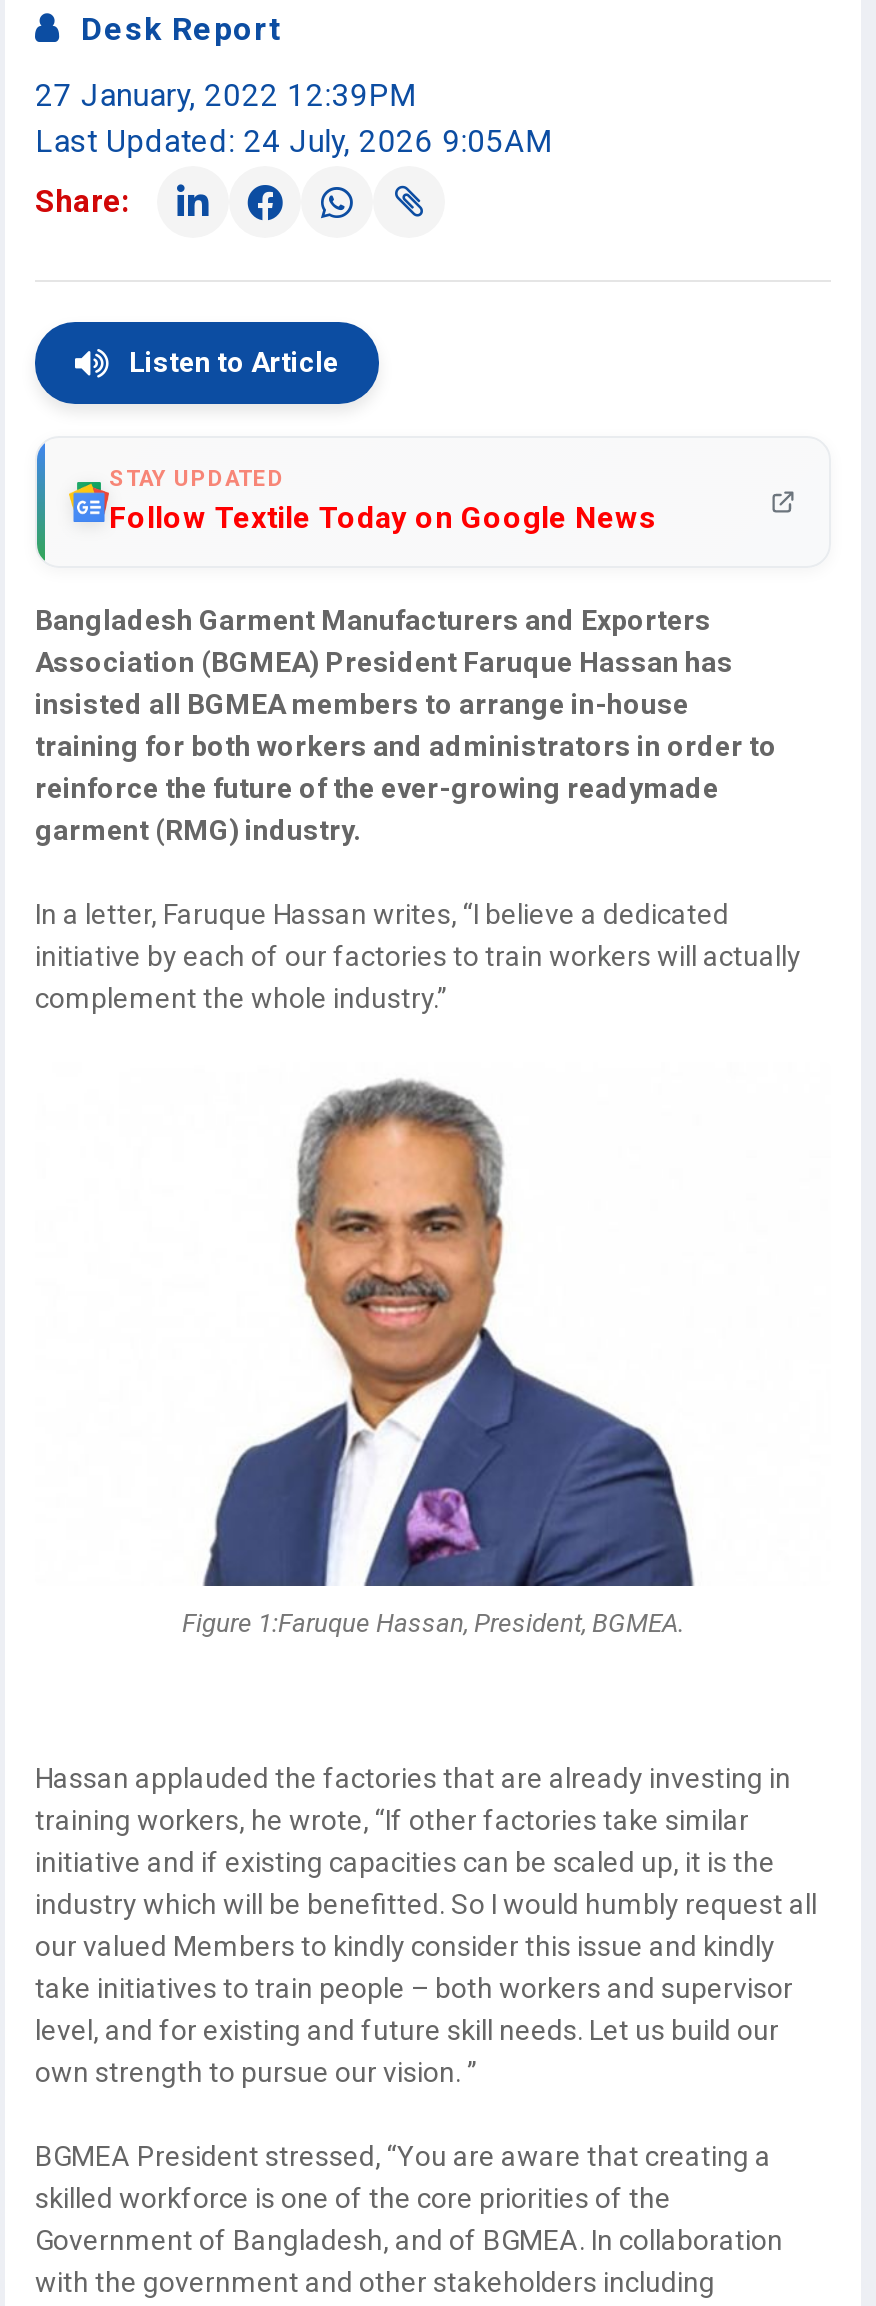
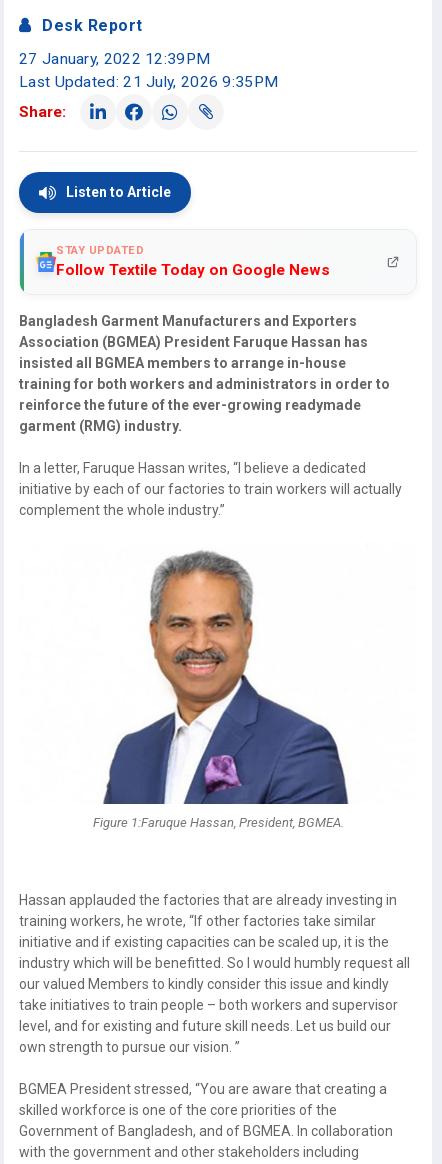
[35,124,553,160] Last Updated: 24 July, 2026 9:05AM -> [19,73,278,91] Last Updated: 21 July, 2026 9:35PM

